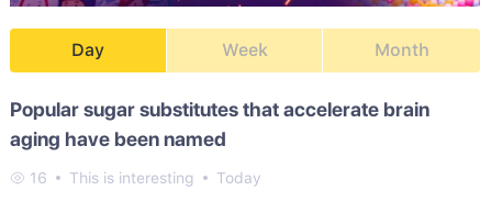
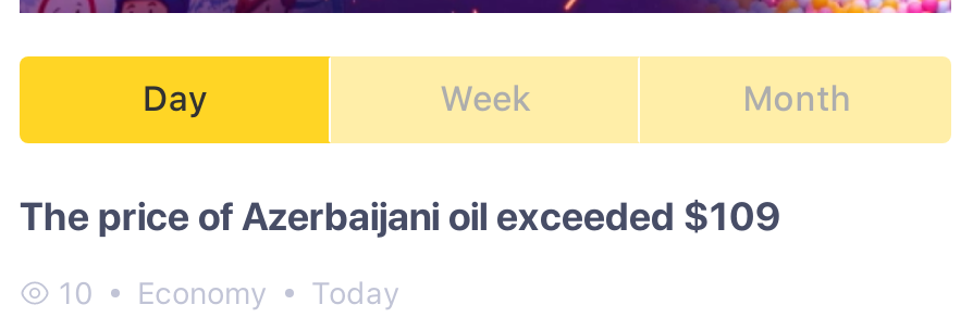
[10,98,429,151] Popular sugar substitutes that accelerate brain | aging have been named -> [20,193,781,239] The price of Azerbaijani oil exceeded $109
[25,169,194,187] 16 | This is interesting -> [50,276,268,311] 10 | Economy

